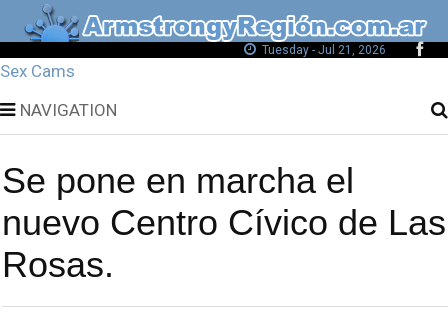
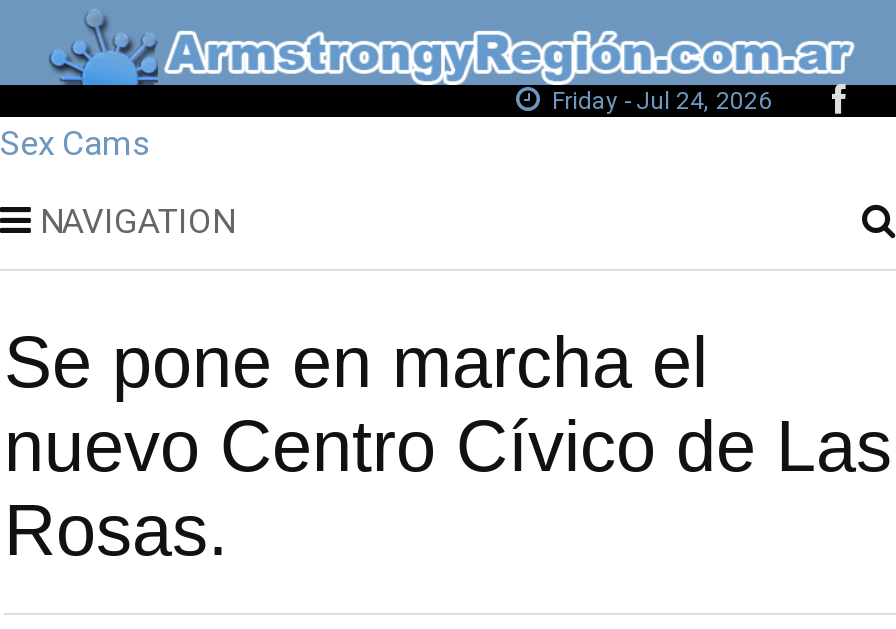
[259,43,386,57] Tuesday - Jul 21, 2026 -> [546,87,772,115] Friday - Jul 24, 2026

